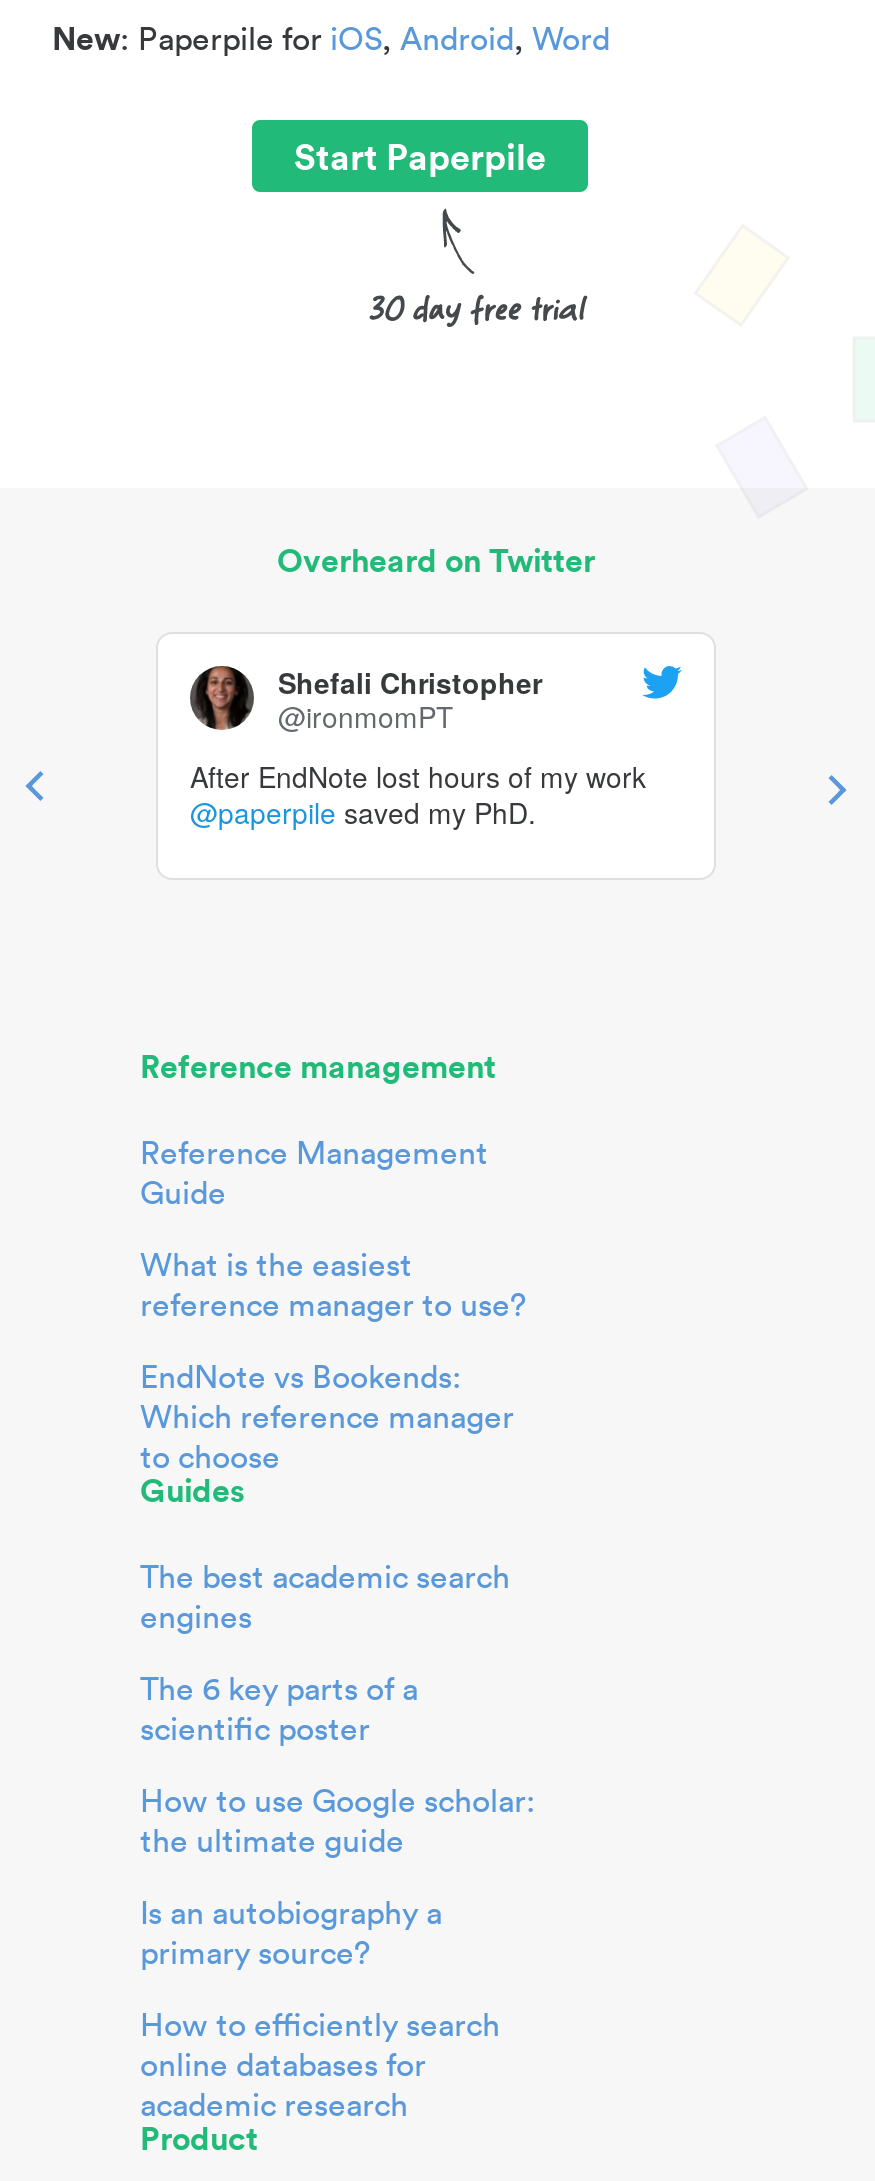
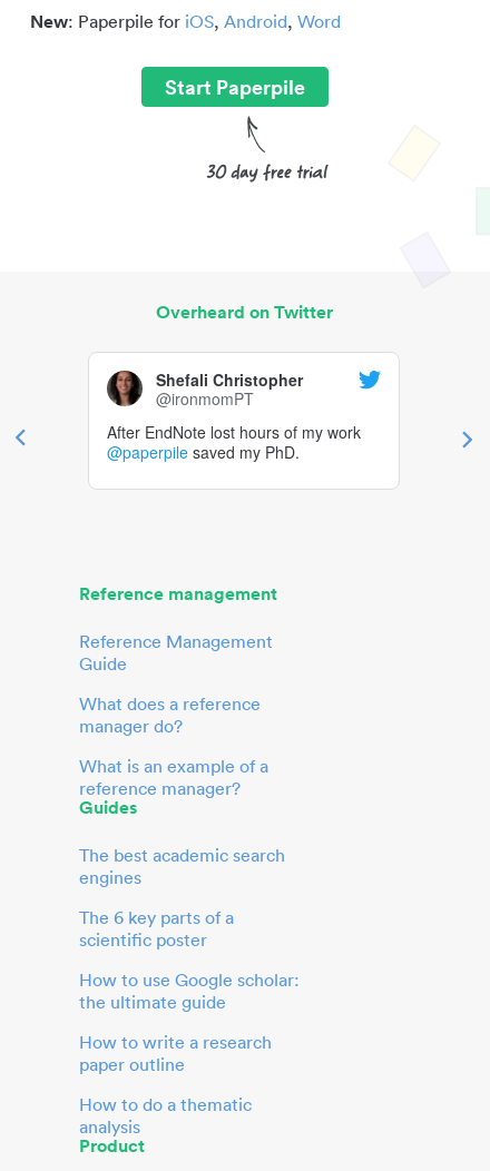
[140,1244,526,1324] What is the easiest | reference manager to use? -> [79,692,261,737] What does a reference | manager do?
[140,1356,514,1476] EndNote vs Bookends: | Which reference manager | to choose -> [79,755,268,799] What is an example of a | reference manager?
[140,1892,442,1972] Is an autobiography a | primary source? -> [79,1031,272,1075] How to write a research | paper outline
[140,2004,500,2124] How to efficiently search | online databases for | academic research -> [79,1093,252,1138] How to do a thematic | analysis

